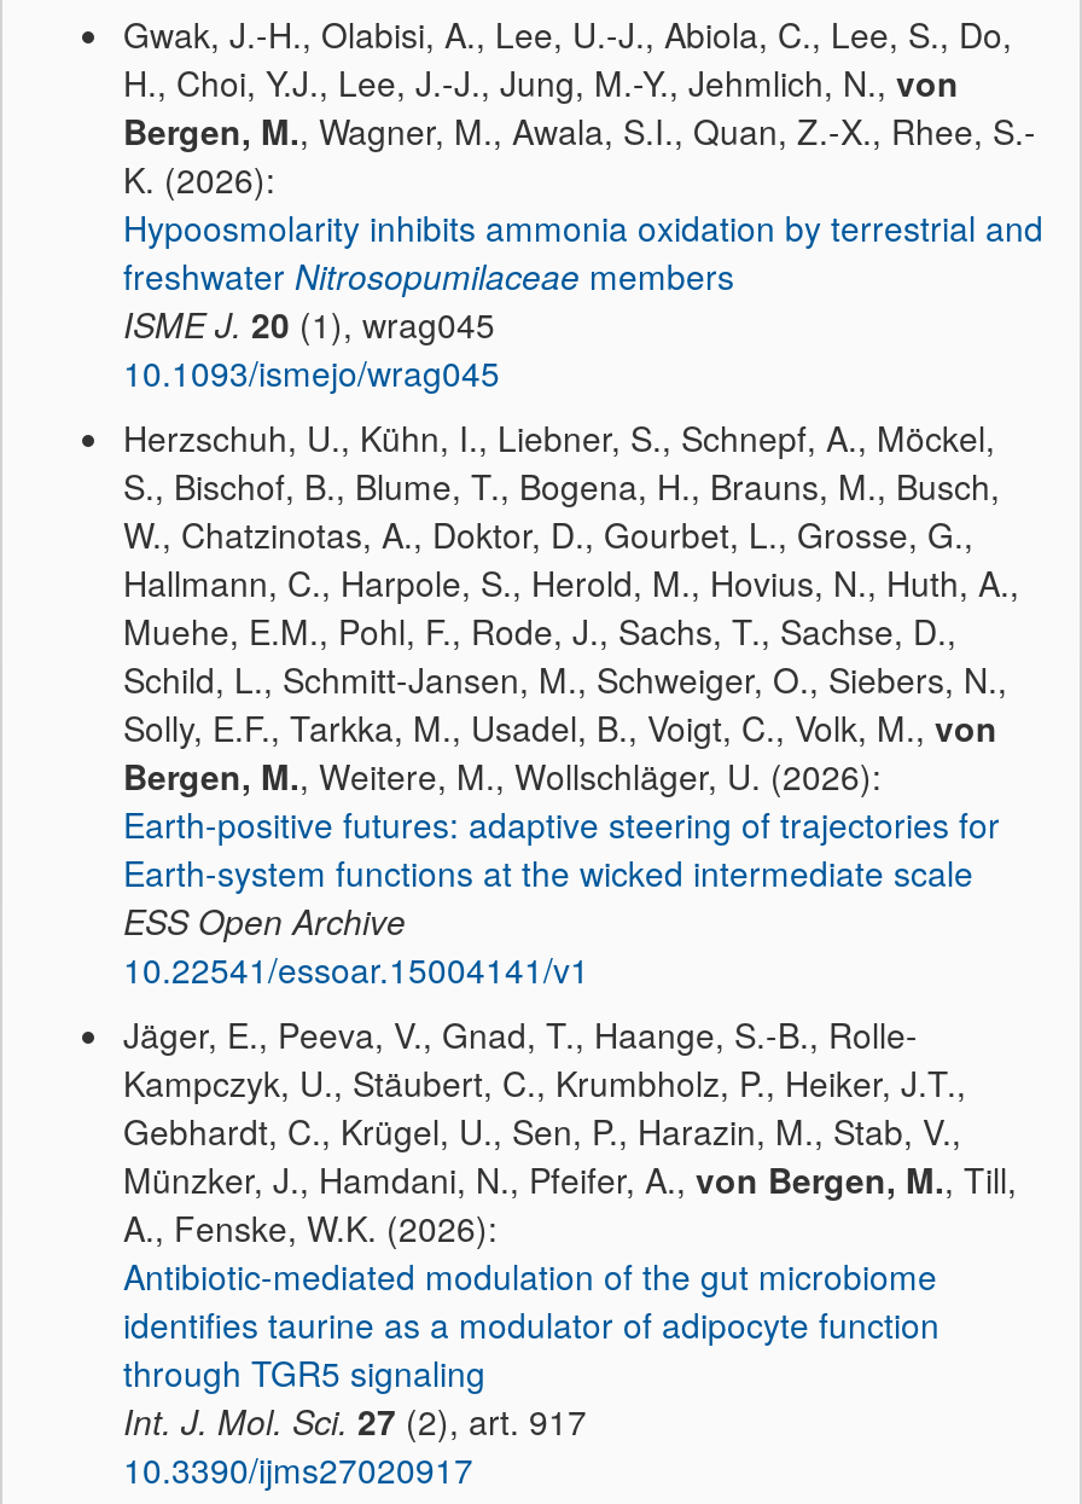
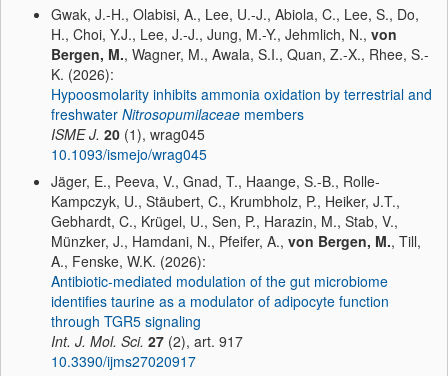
[123,414,1019,994] Herzschuh, U., Kühn, I., Liebner, S., Schnepf, A., Möckel, | S., Bischof, B., Blume, T., Bogena, H., Brauns, M., Busch, | W., Chatzinotas, A., Doktor, D., Gourbet, L., Grosse, G., | Hallmann, C., Harpole, S., Herold, M., Hovius, N., Huth, A., | Muehe, E.M., Pohl, F., Rode, J., Sachs, T., Sachse, D., | Schild, L., Schmitt-Jansen, M., Schweiger, O., Siebers, N., | Solly, E.F., Tarkka, M., Usadel, B., Voigt, C., Volk, M., von | Bergen, M., Weitere, M., Wollschläger, U. (2026): | Earth-positive futures: adaptive steering of trajectories for | Earth-system functions at the wicked intermediate scale | ESS Open Archive | 10.22541/essoar.15004141/v1 -> none

